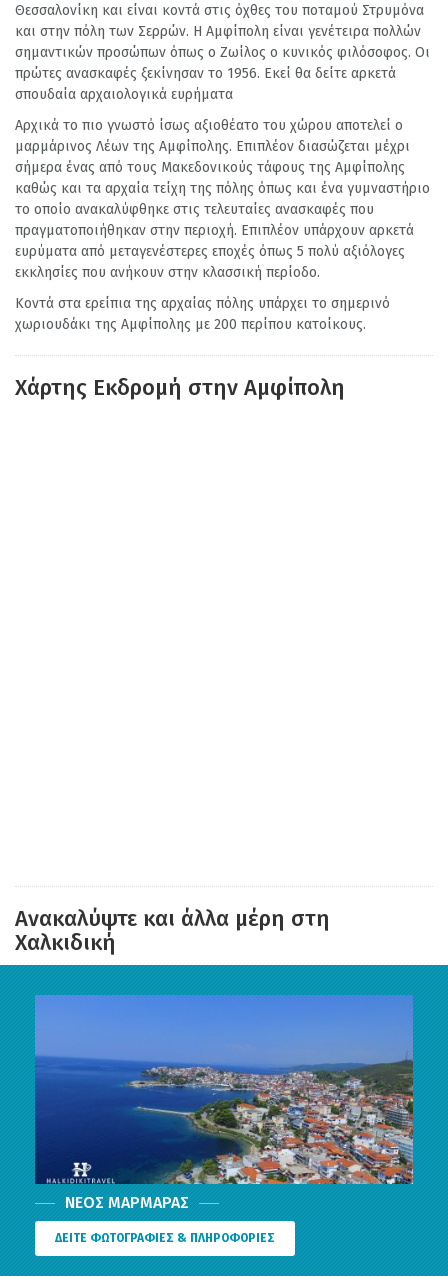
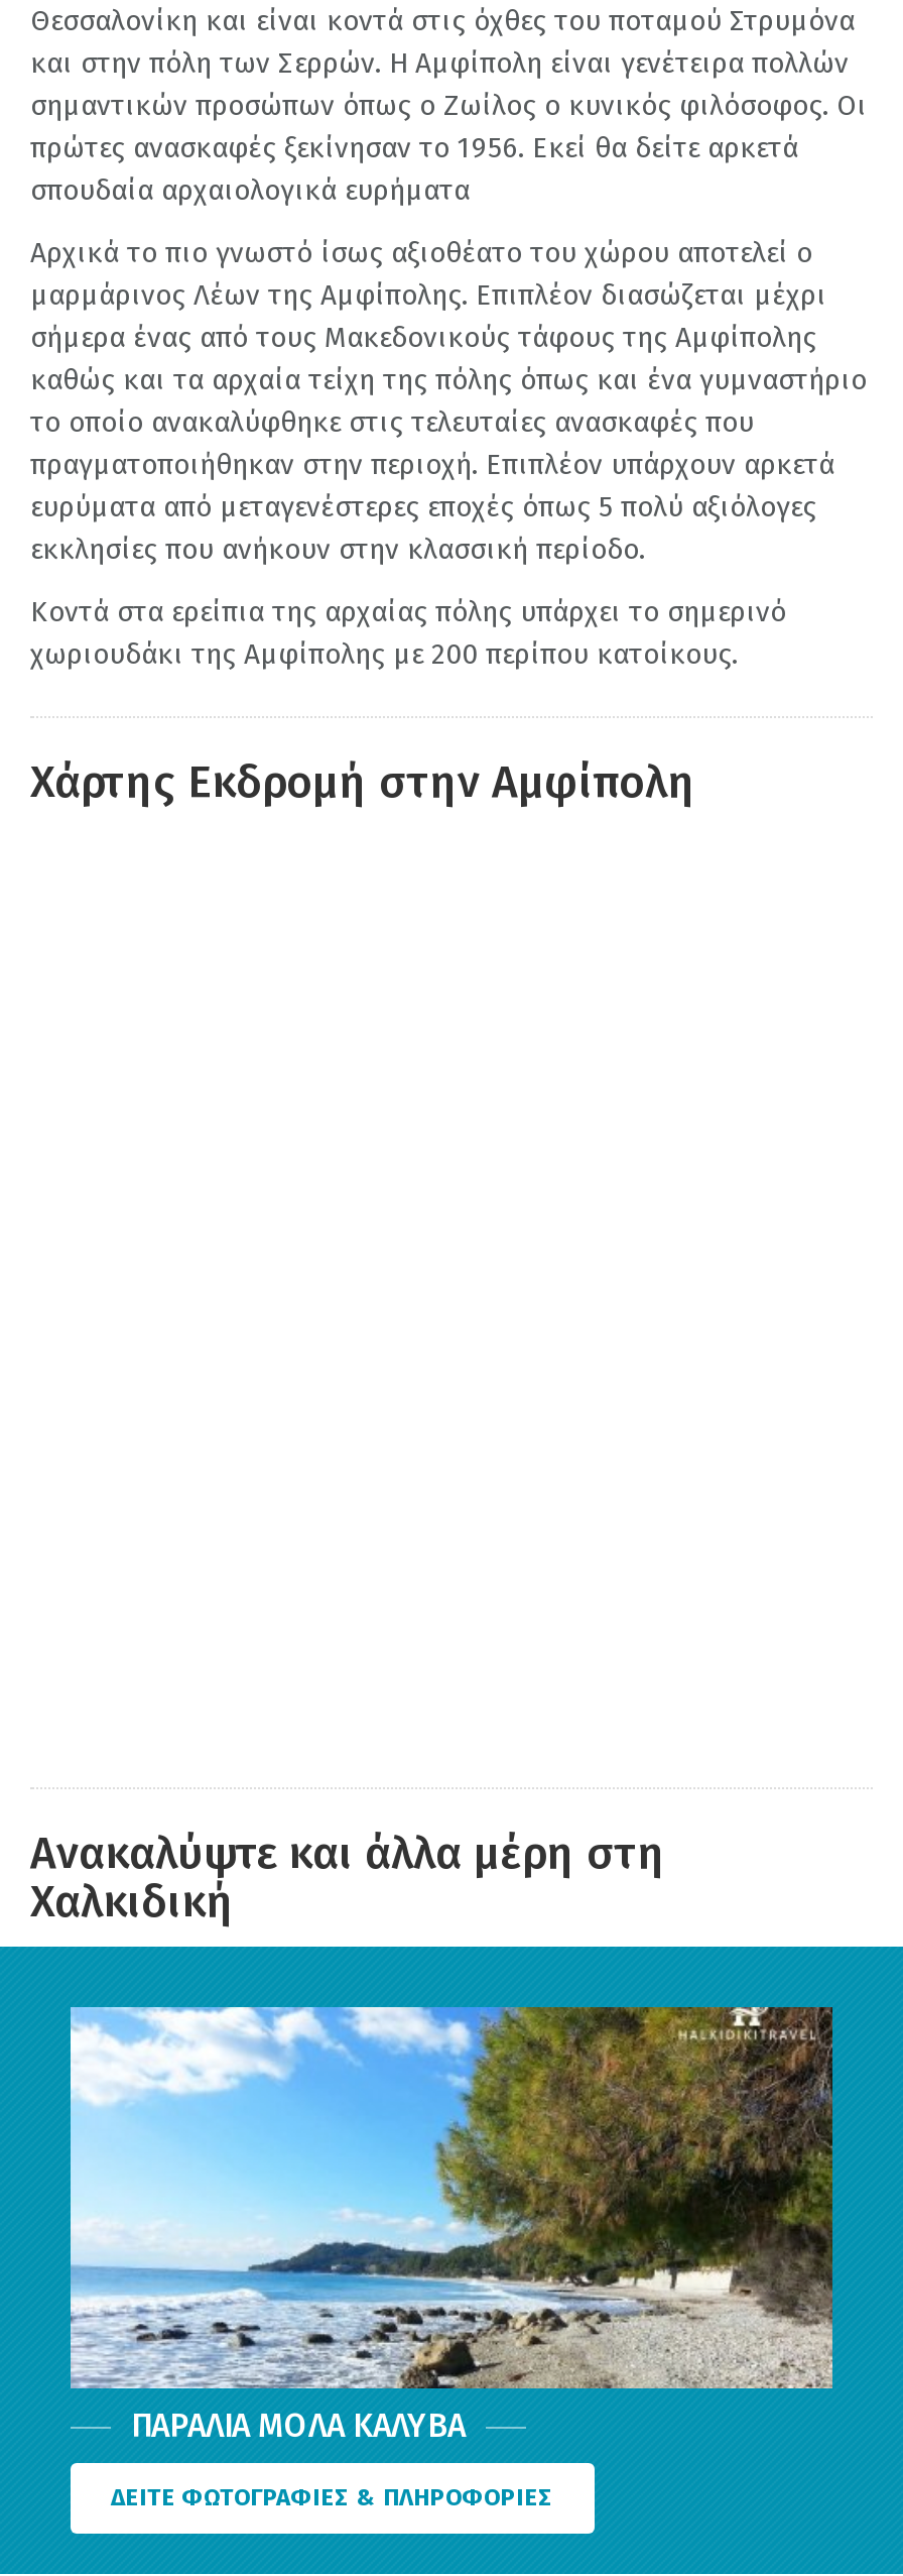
[34,995,414,1212] [image] | ΝΈΟΣ ΜΑΡΜΑΡΆΣ -> [69,2005,834,2445] [image] | ΠΑΡΑΛΊΑ ΜΌΛΑ ΚΑΛΎΒΑ

